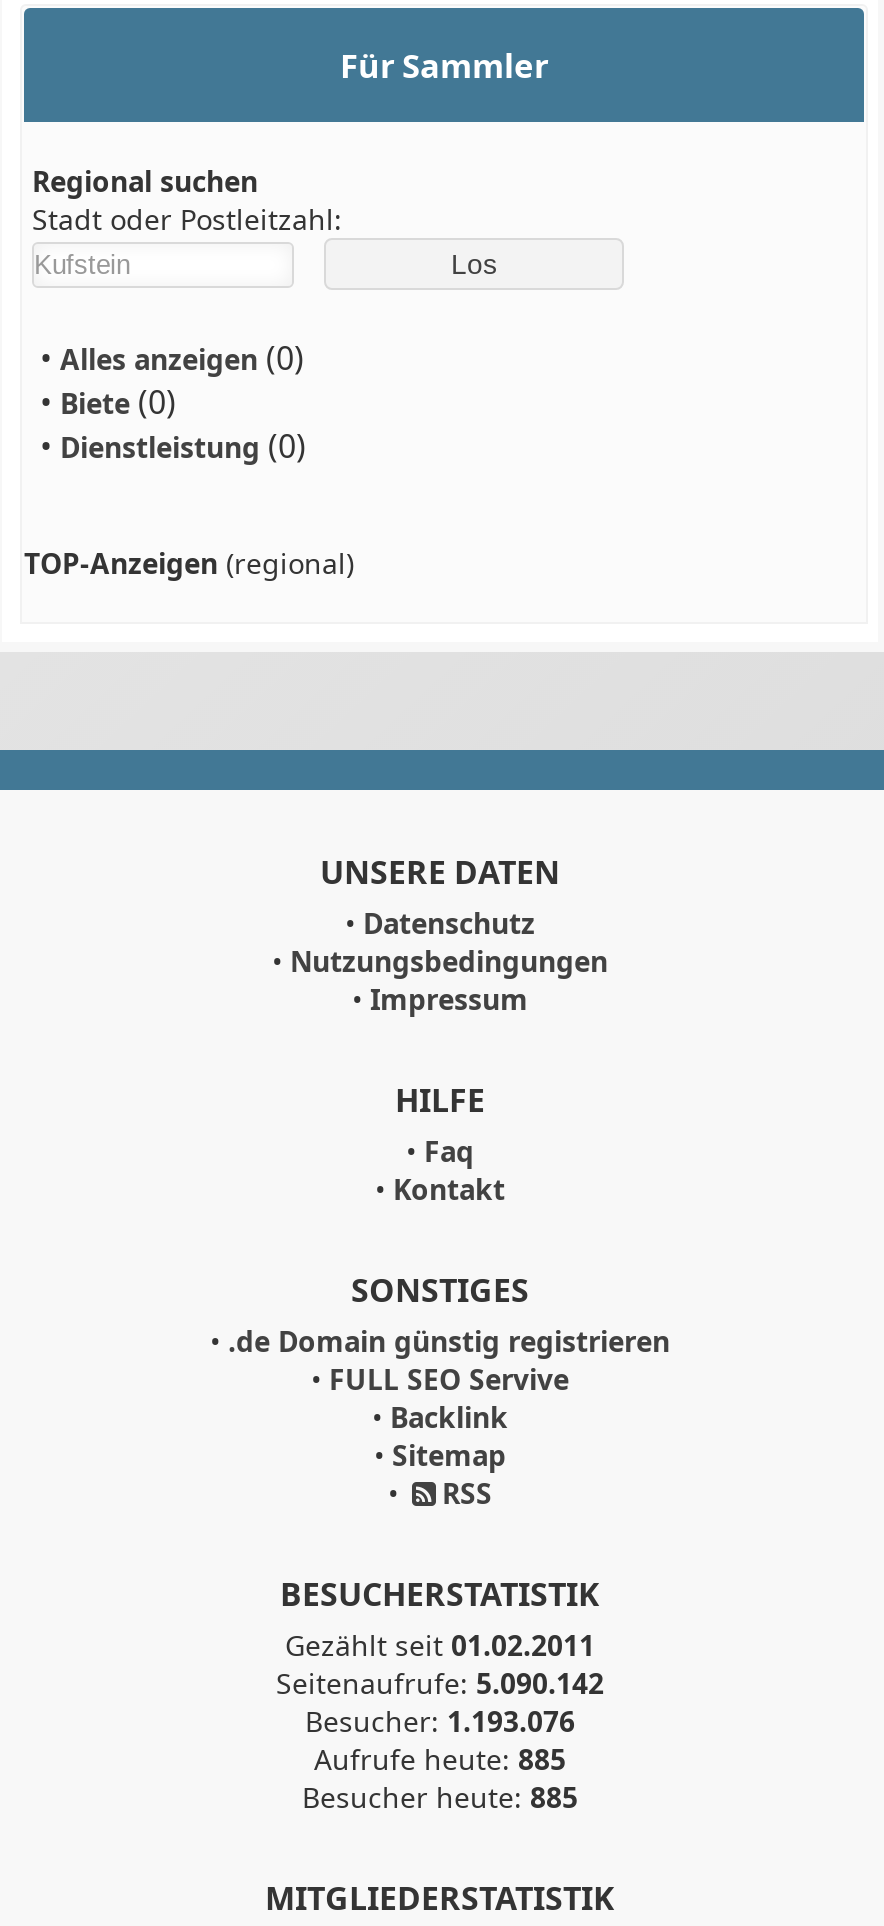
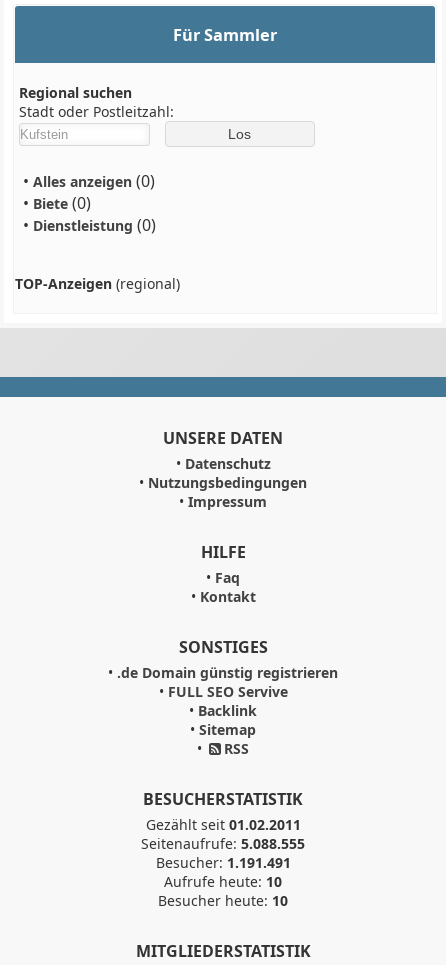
[276,1664,604,1702] Seitenaufrufe: 5.090.142 -> [141,834,305,853] Seitenaufrufe: 5.088.555
[305,1702,575,1740] Besucher: 1.193.076 -> [155,853,290,872] Besucher: 1.191.491
[314,1740,566,1778] Aufrufe heute: 885 -> [164,872,282,891] Aufrufe heute: 10
[302,1778,578,1816] Besucher heute: 885 -> [158,891,288,910] Besucher heute: 10

